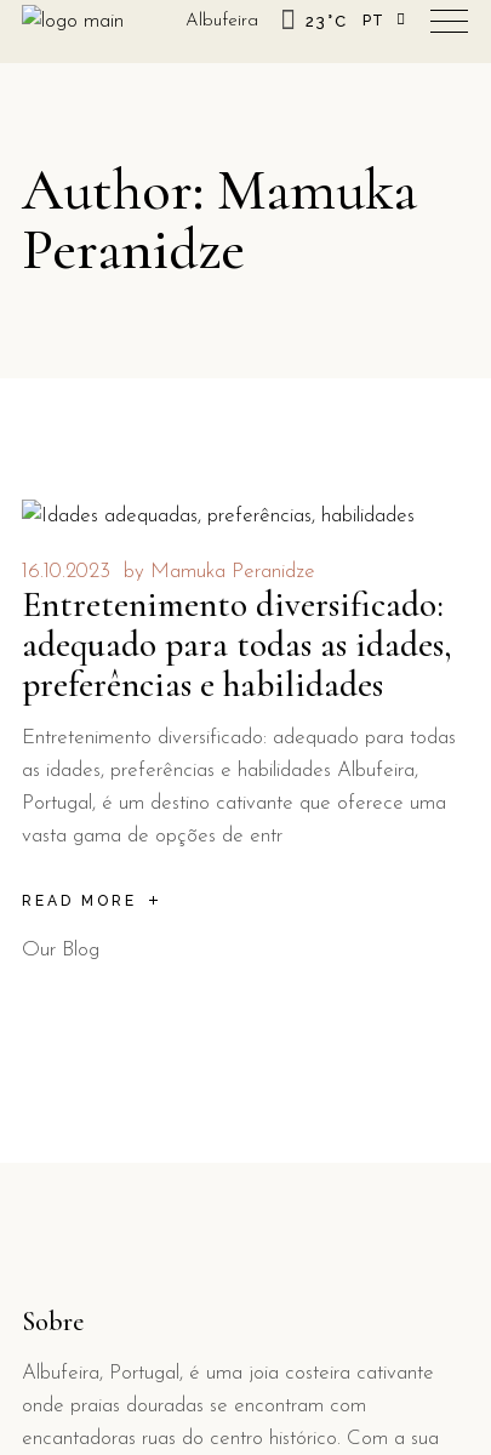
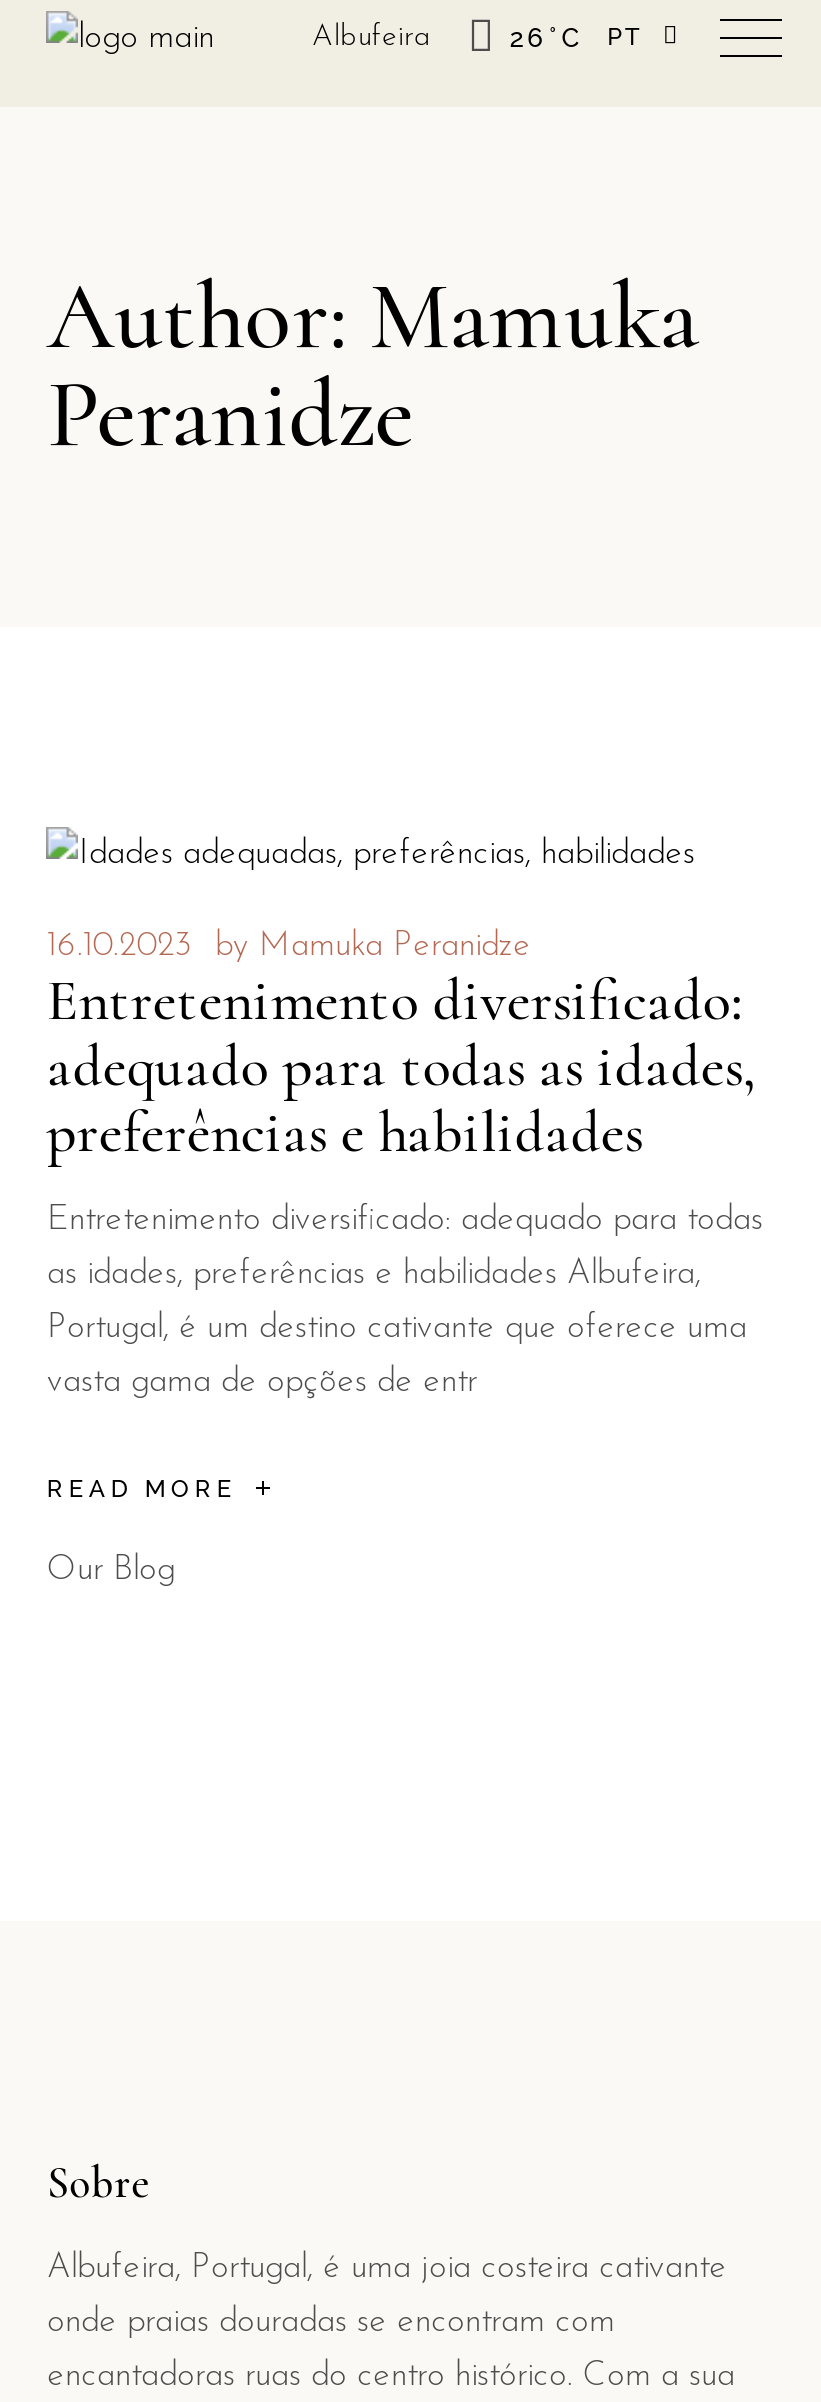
[305,12,385,30] 23 ° C PT -> [510,22,645,52] 26 ° C PT

